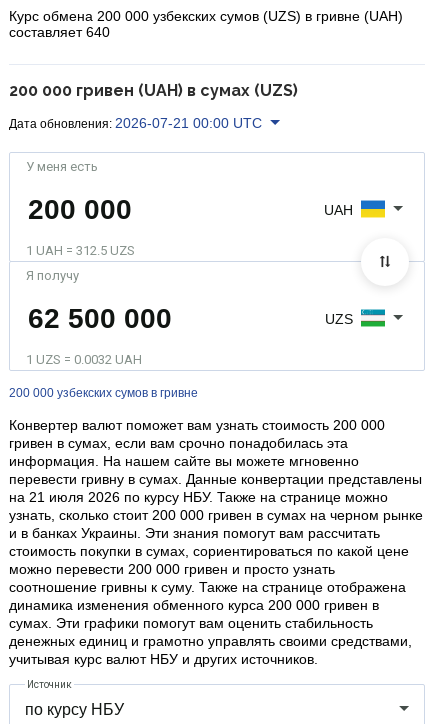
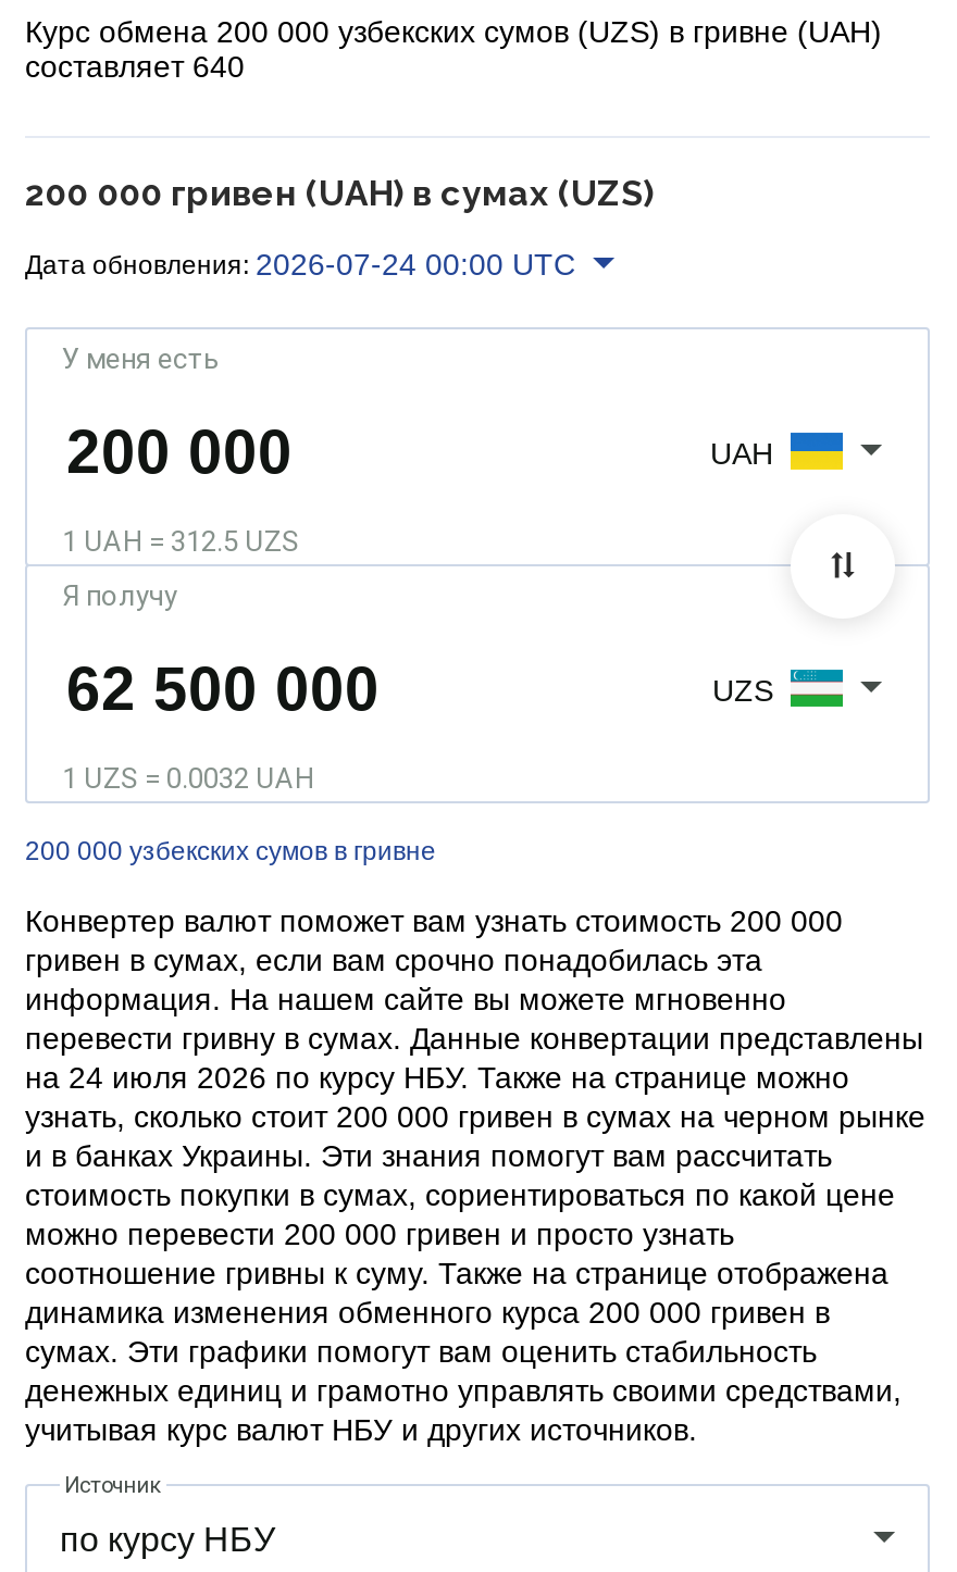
[9,115,262,131] Дата обновления: 2026-07-21 00:00 UTC -> [25,246,575,281] Дата обновления: 2026-07-24 00:00 UTC
[9,489,388,505] на 21 июля 2026 по курсу НБУ. Также на странице можно -> [25,1060,849,1095] на 24 июля 2026 по курсу НБУ. Также на странице можно

